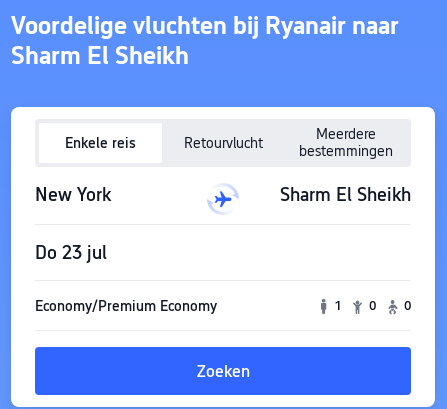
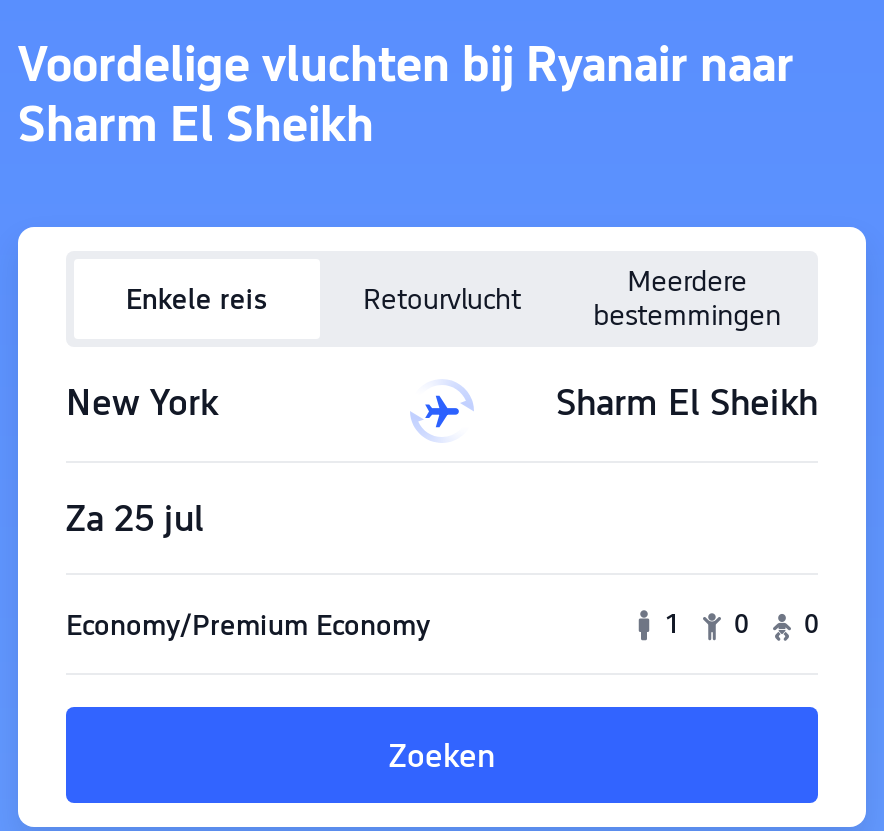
[35,242,107,263] Do 23 jul -> [66,497,204,539] Za 25 jul

